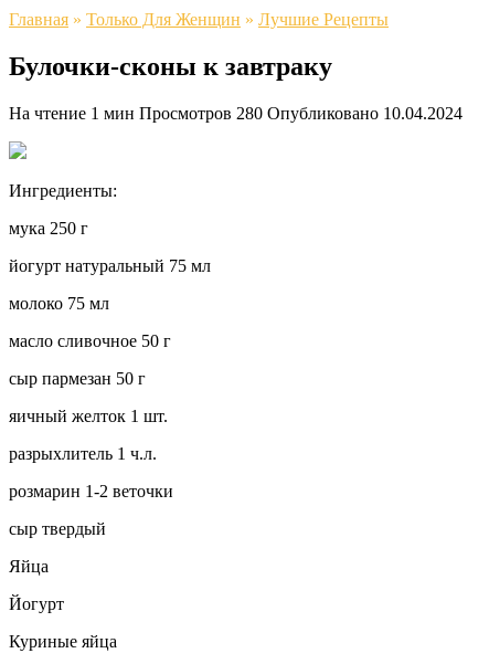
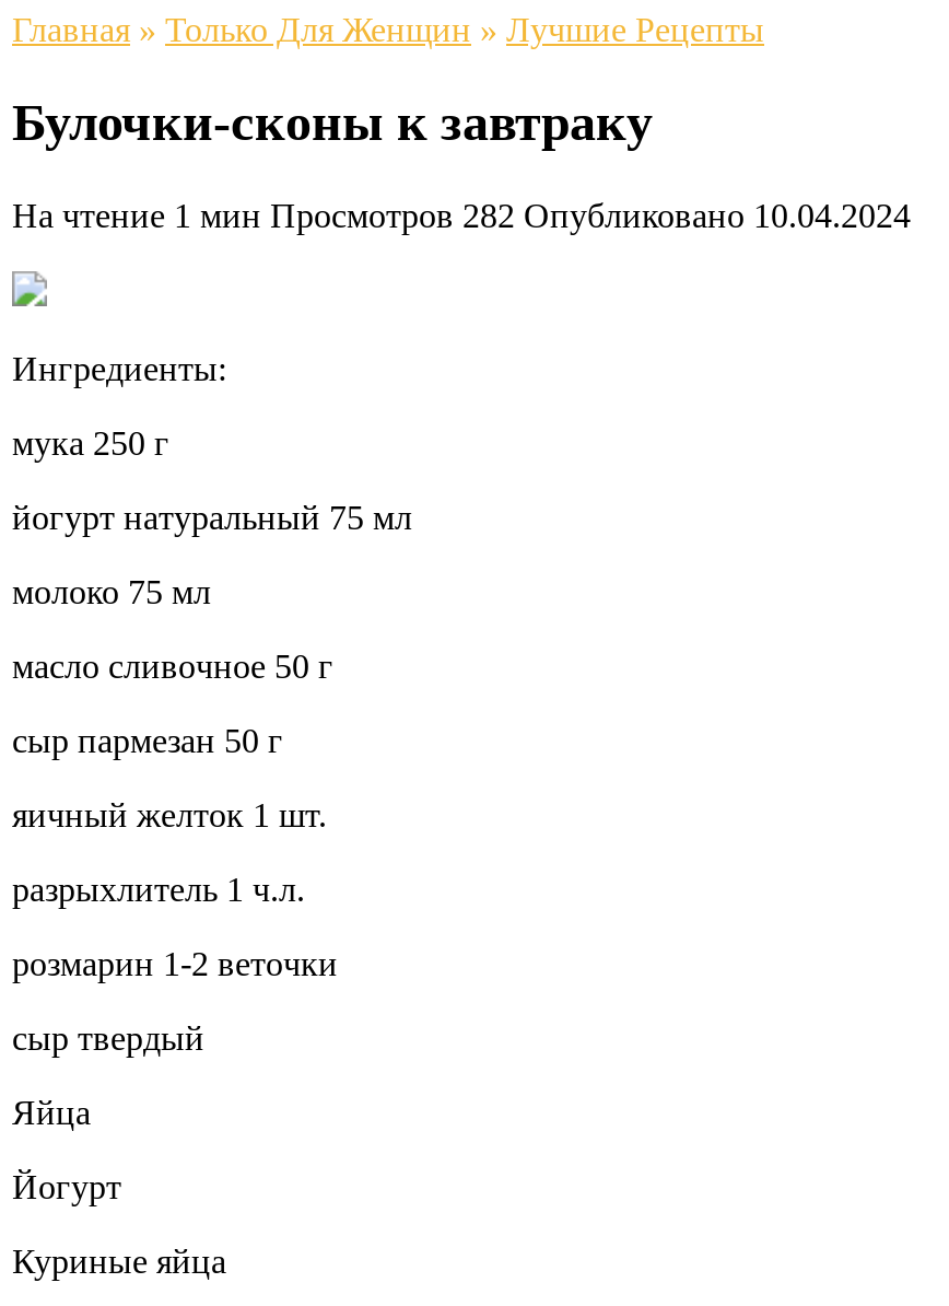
[9,104,463,122] На чтение 1 мин Просмотров 280 Опубликовано 10.04.2024 -> [12,196,911,234] На чтение 1 мин Просмотров 282 Опубликовано 10.04.2024

